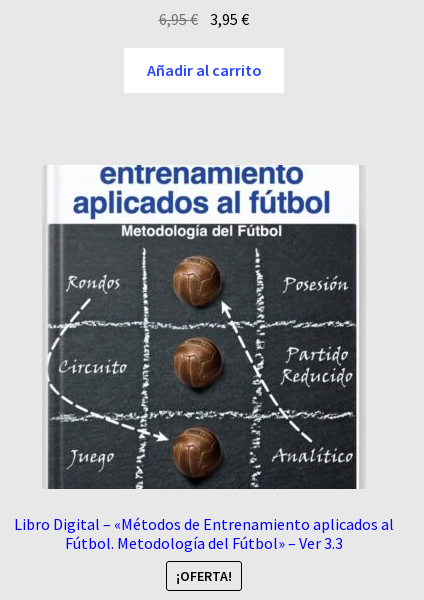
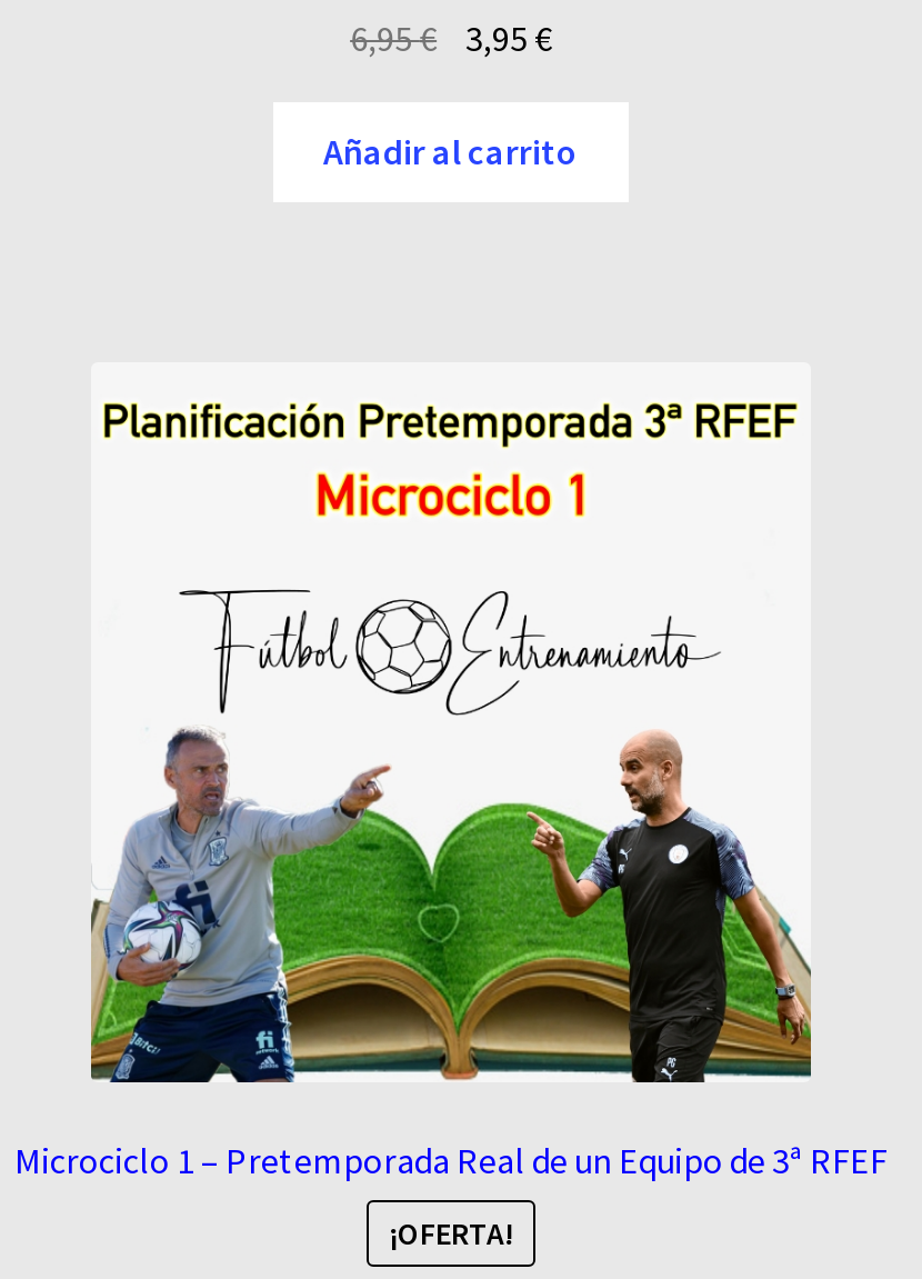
[14,164,394,552] [image] | Libro Digital – «Métodos de Entrenamiento aplicados al | Fútbol. Metodología del Fútbol» – Ver 3.3 -> [14,367,888,1181] [image] | Microciclo 1 – Pretemporada Real de un Equipo de 3ª RFEF

